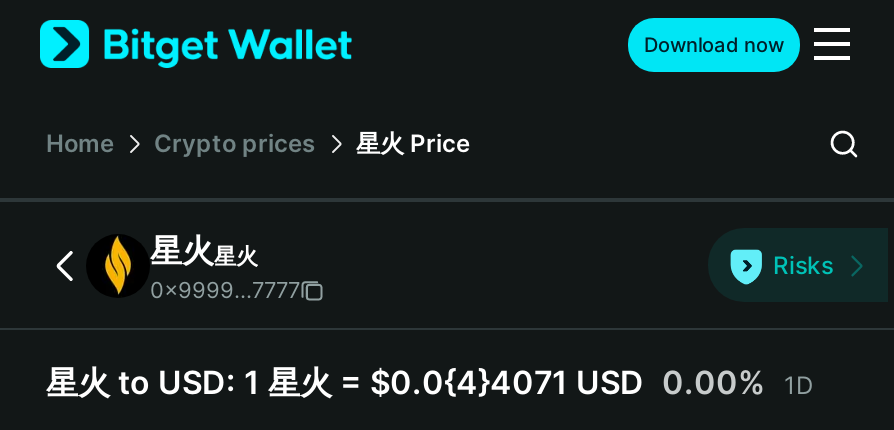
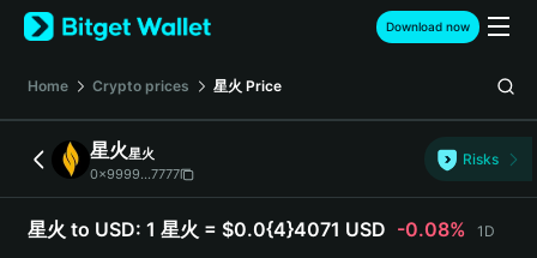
[46,362,814,402] 星火 to USD: 1 星火 = $0.0{4}4071 USD 0.00% 1D -> [28,217,495,241] 星火 to USD: 1 星火 = $0.0{4}4071 USD -0.08% 1D

